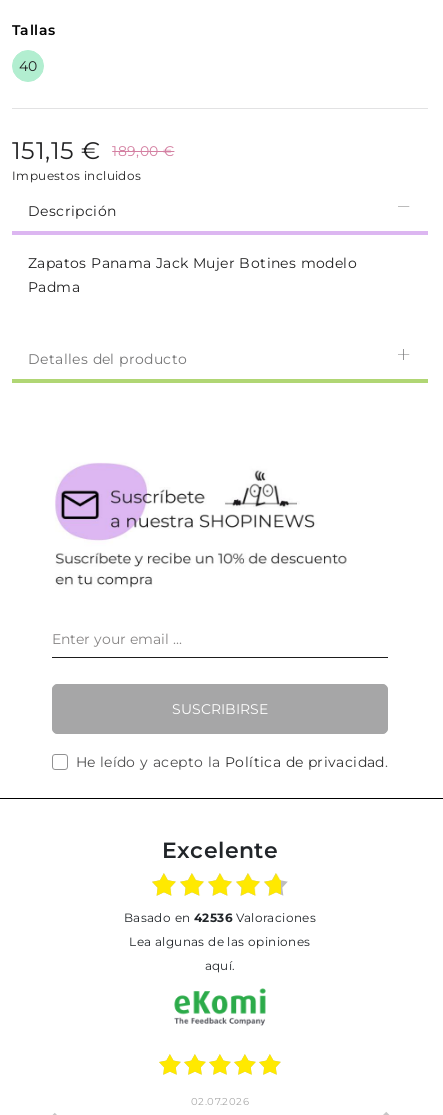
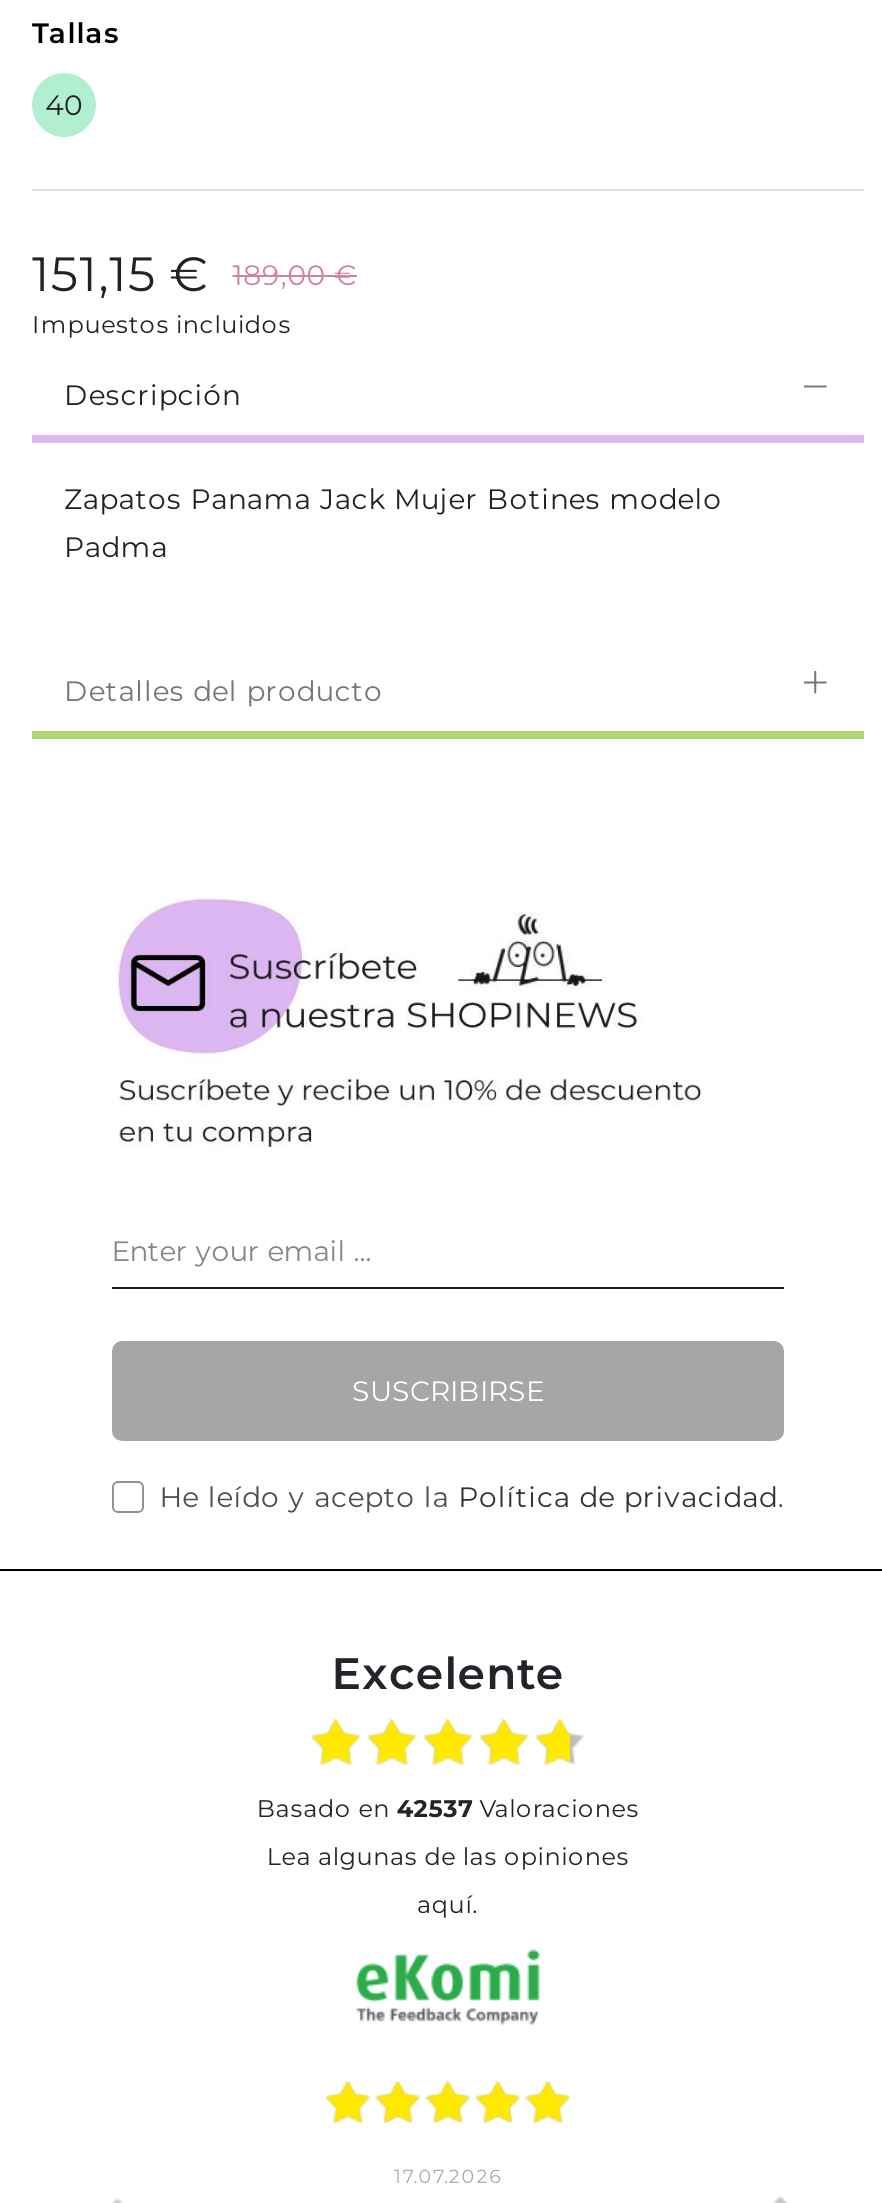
[133,910,316,925] basado en 42536 Valoraciones -> [276,1794,639,1824] basado en 42537 Valoraciones

